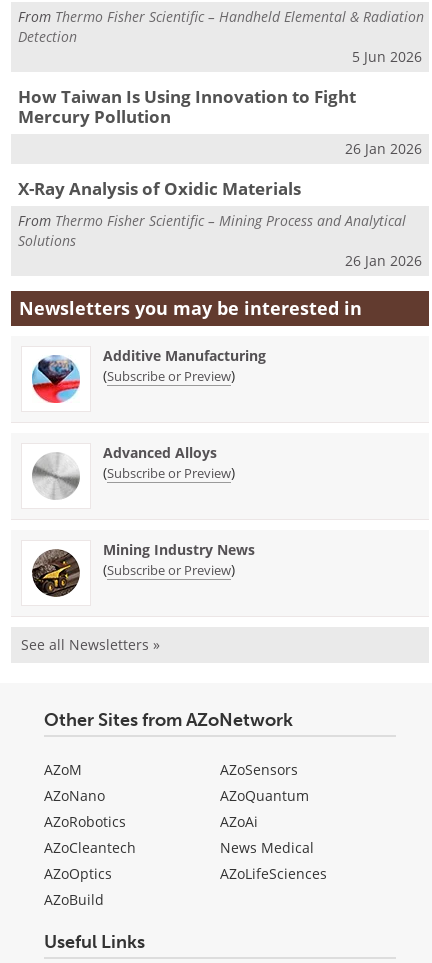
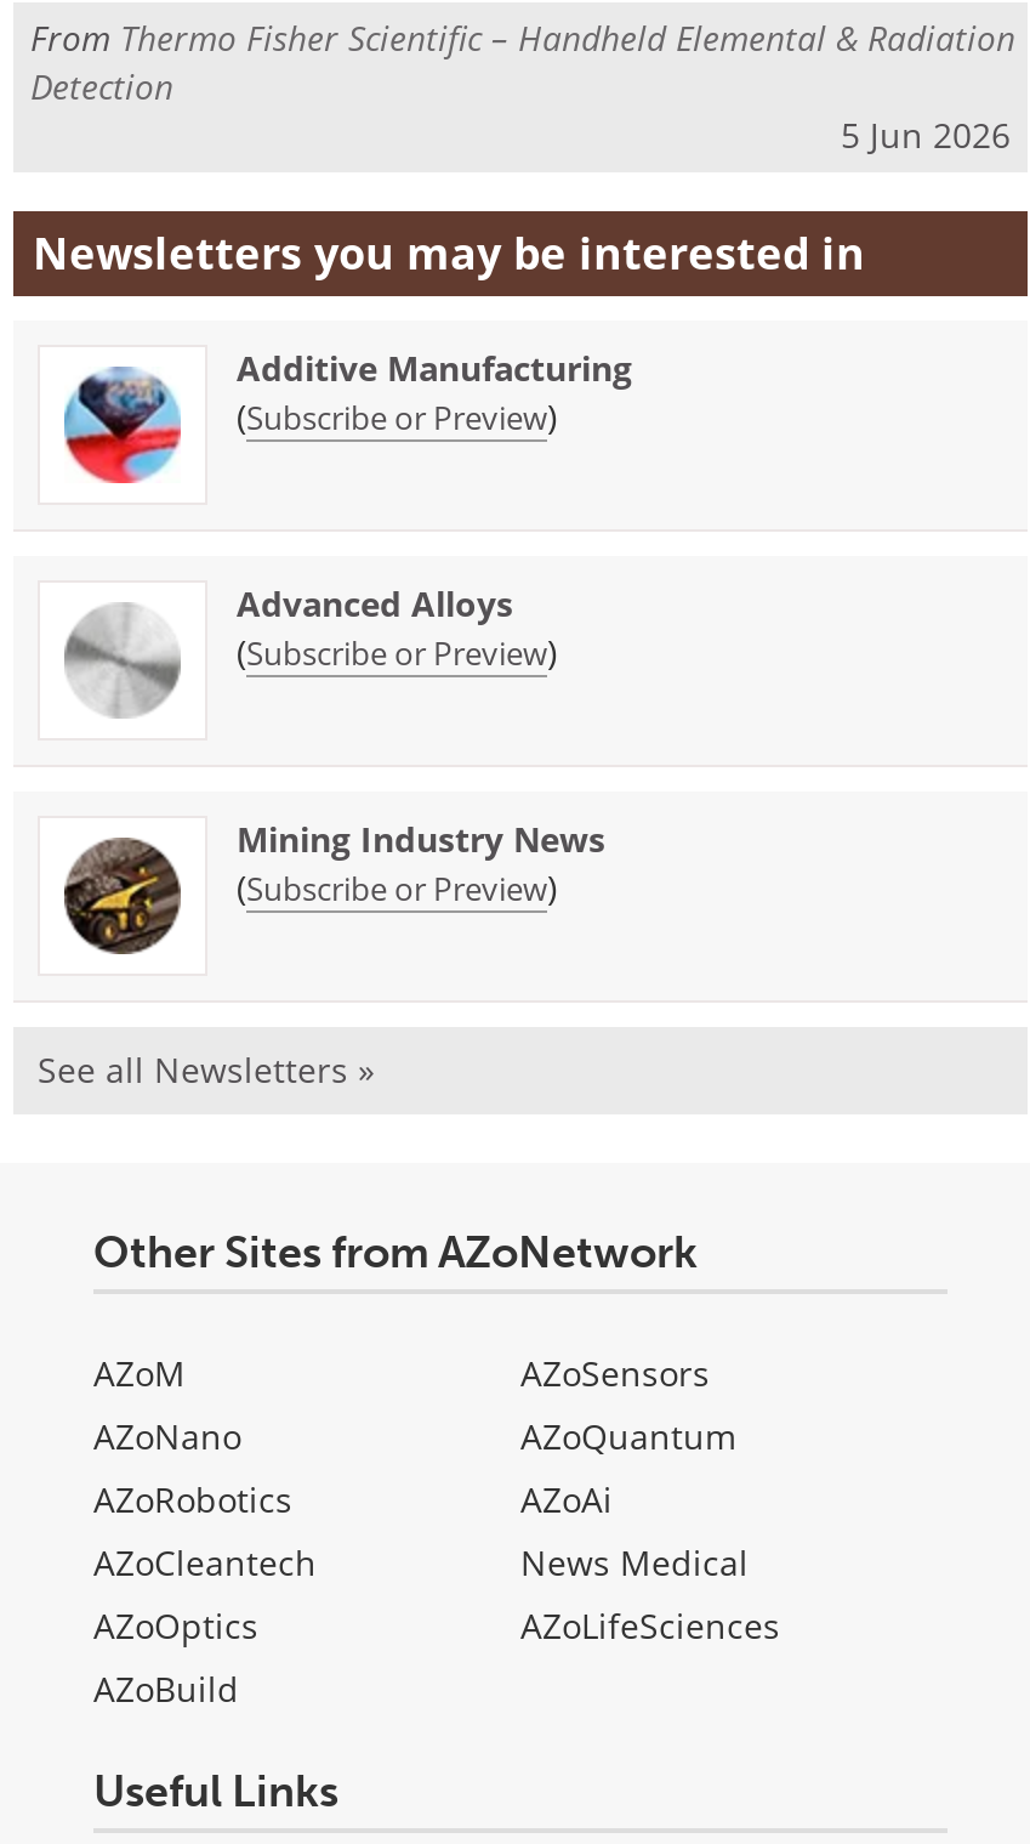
[17,85,422,270] How Taiwan Is Using Innovation to Fight | Mercury Pollution | 26 Jan 2026 | X-Ray Analysis of Oxidic Materials | From Thermo Fisher Scientific – Mining Process and Analytical | Solutions | 26 Jan 2026 -> none

